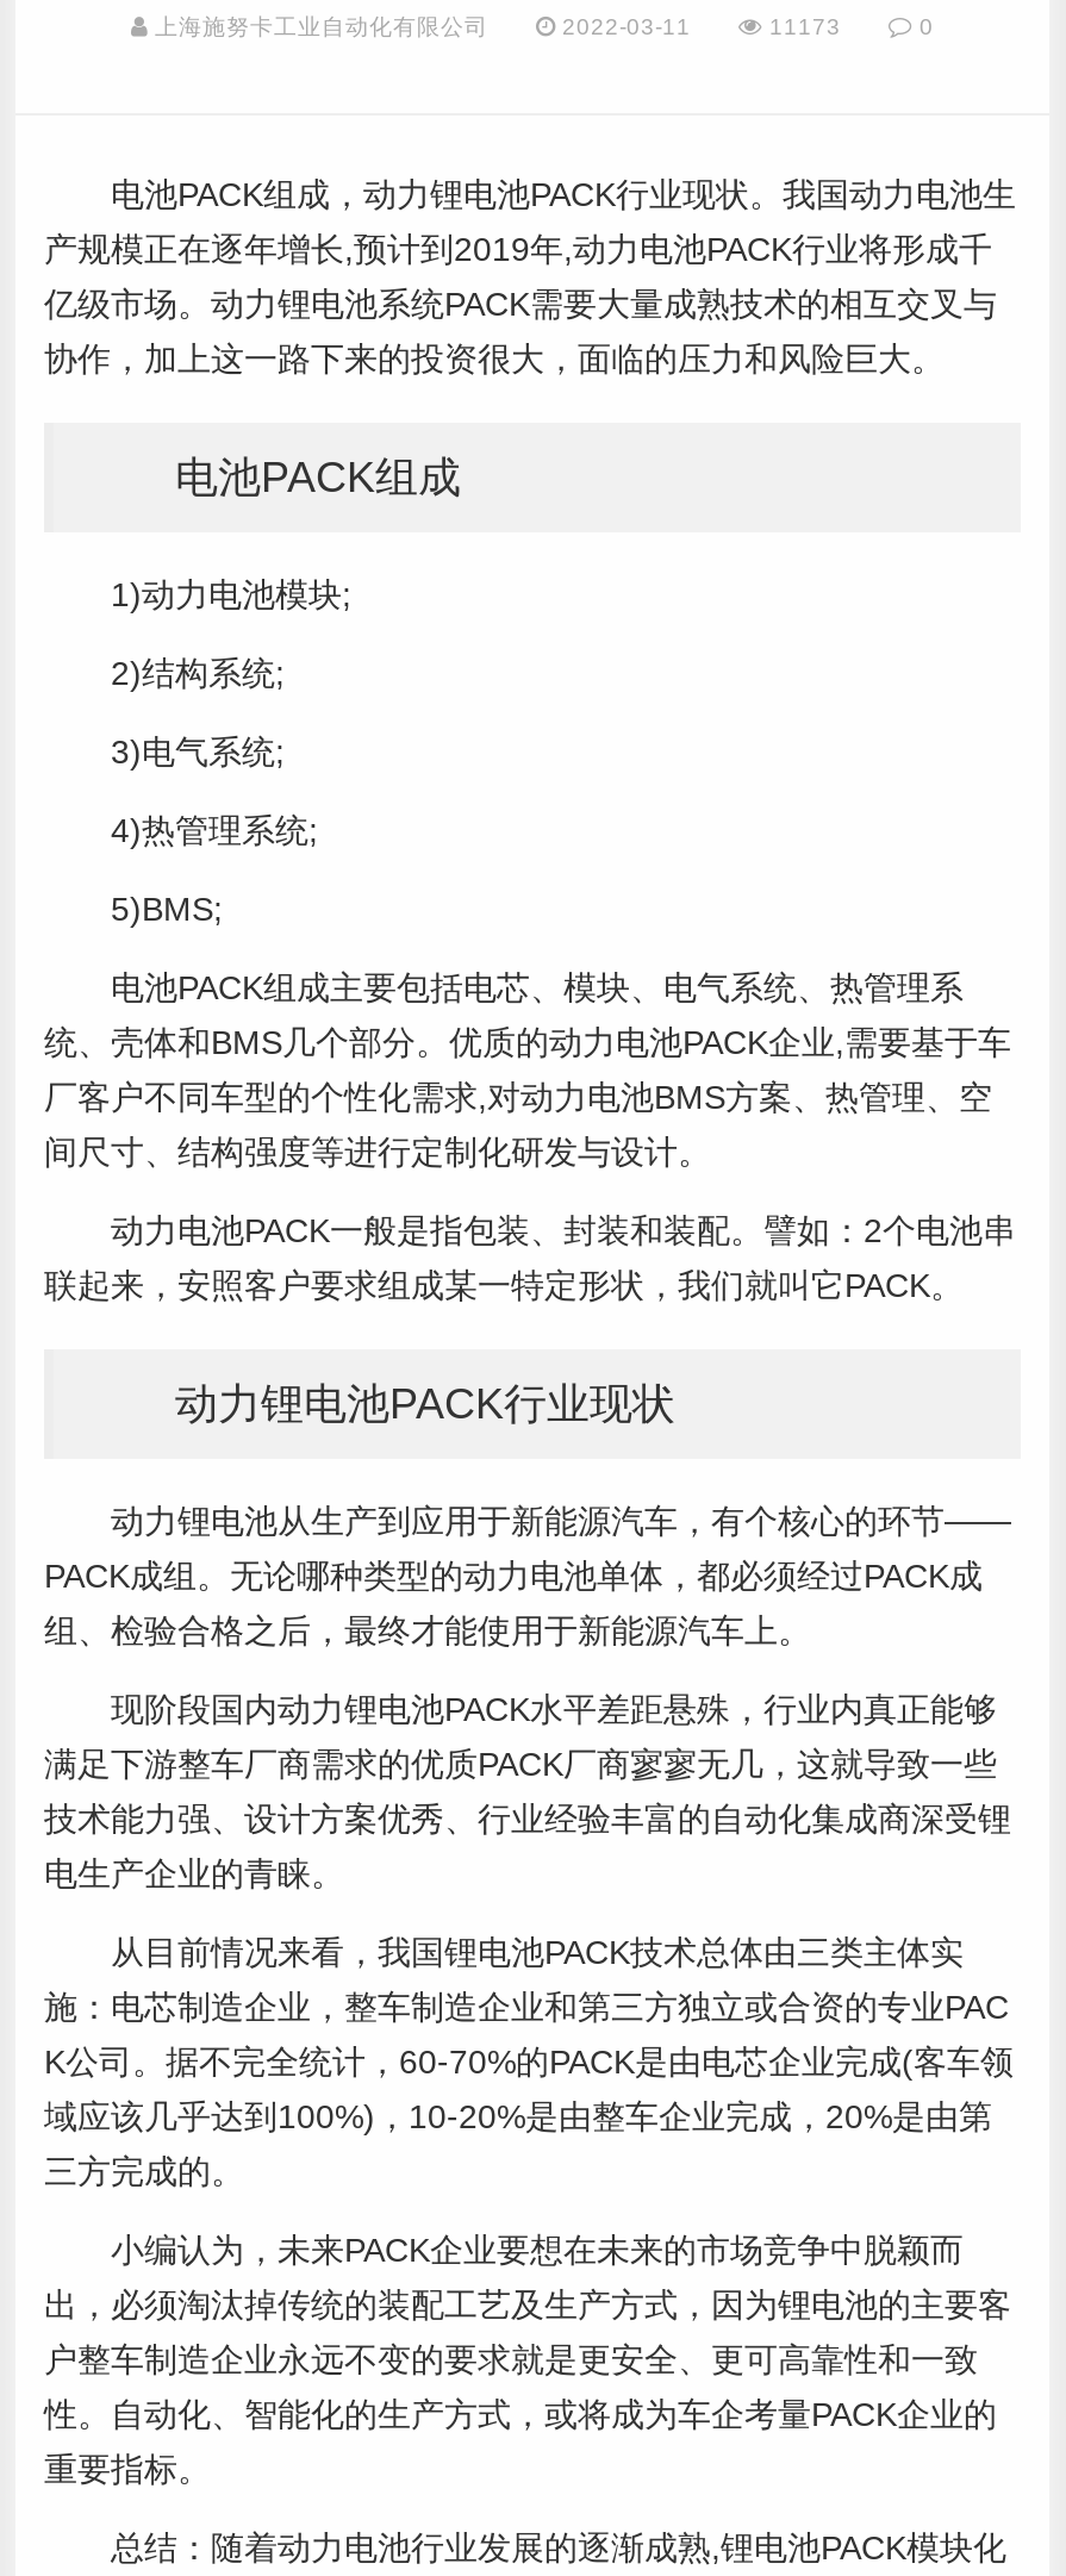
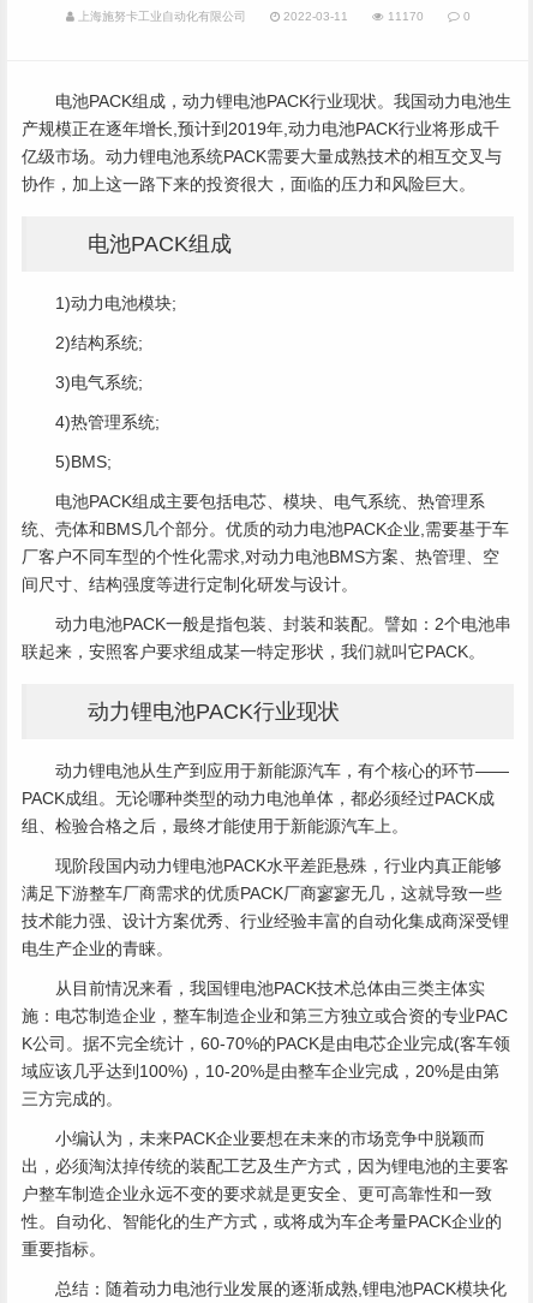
[762,13,841,40] 11173 -> [384,10,423,23] 11170

